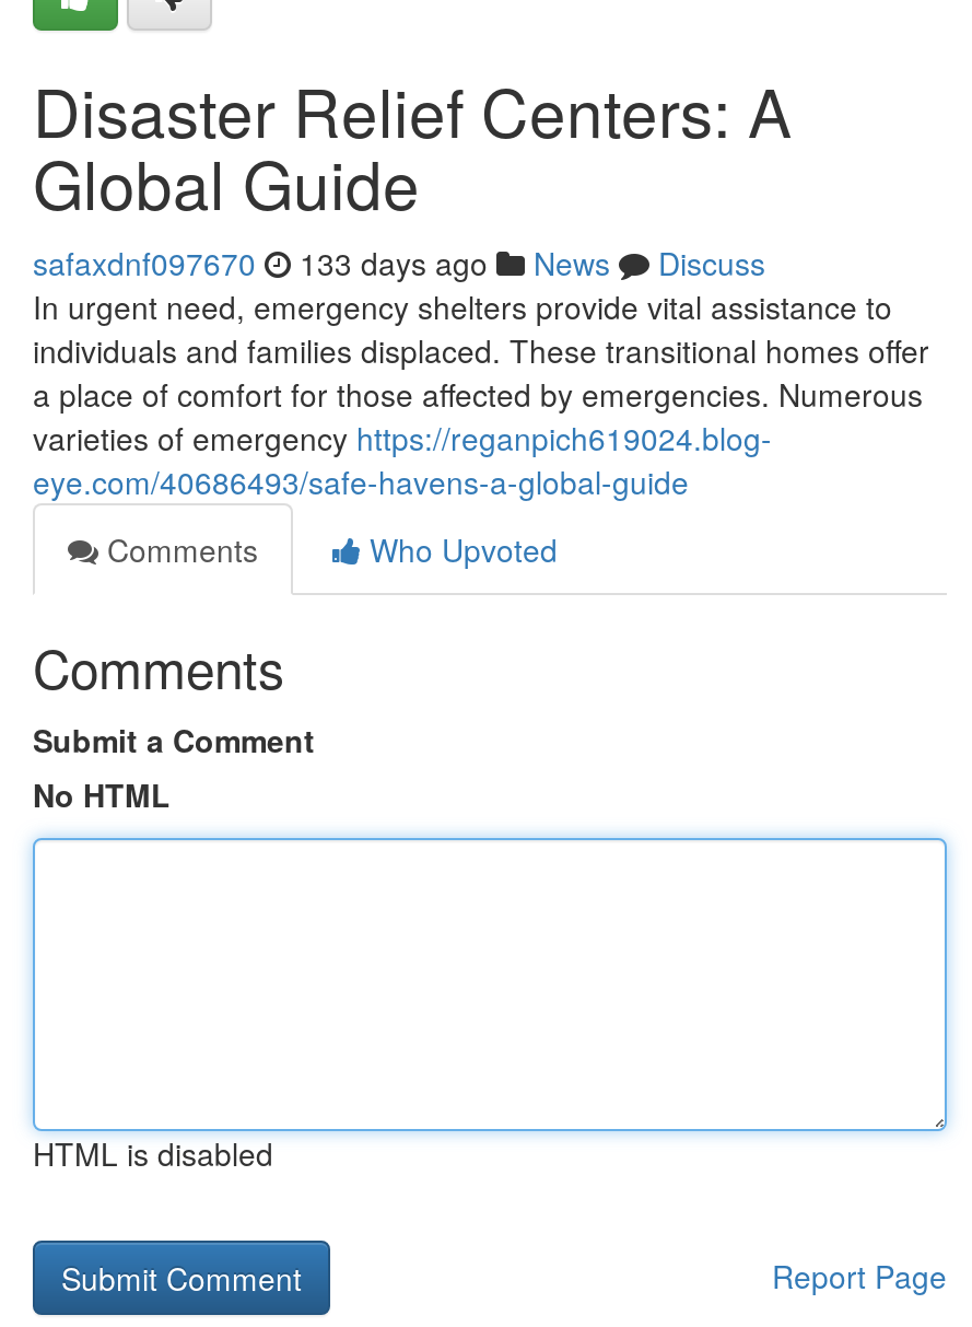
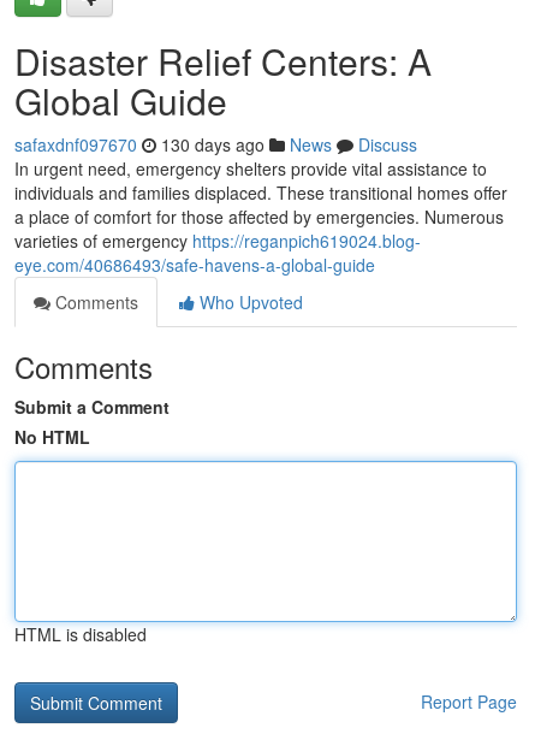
[33,241,765,284] safaxdnf097670 133 days ago News Discuss -> [14,132,417,156] safaxdnf097670 130 days ago News Discuss

